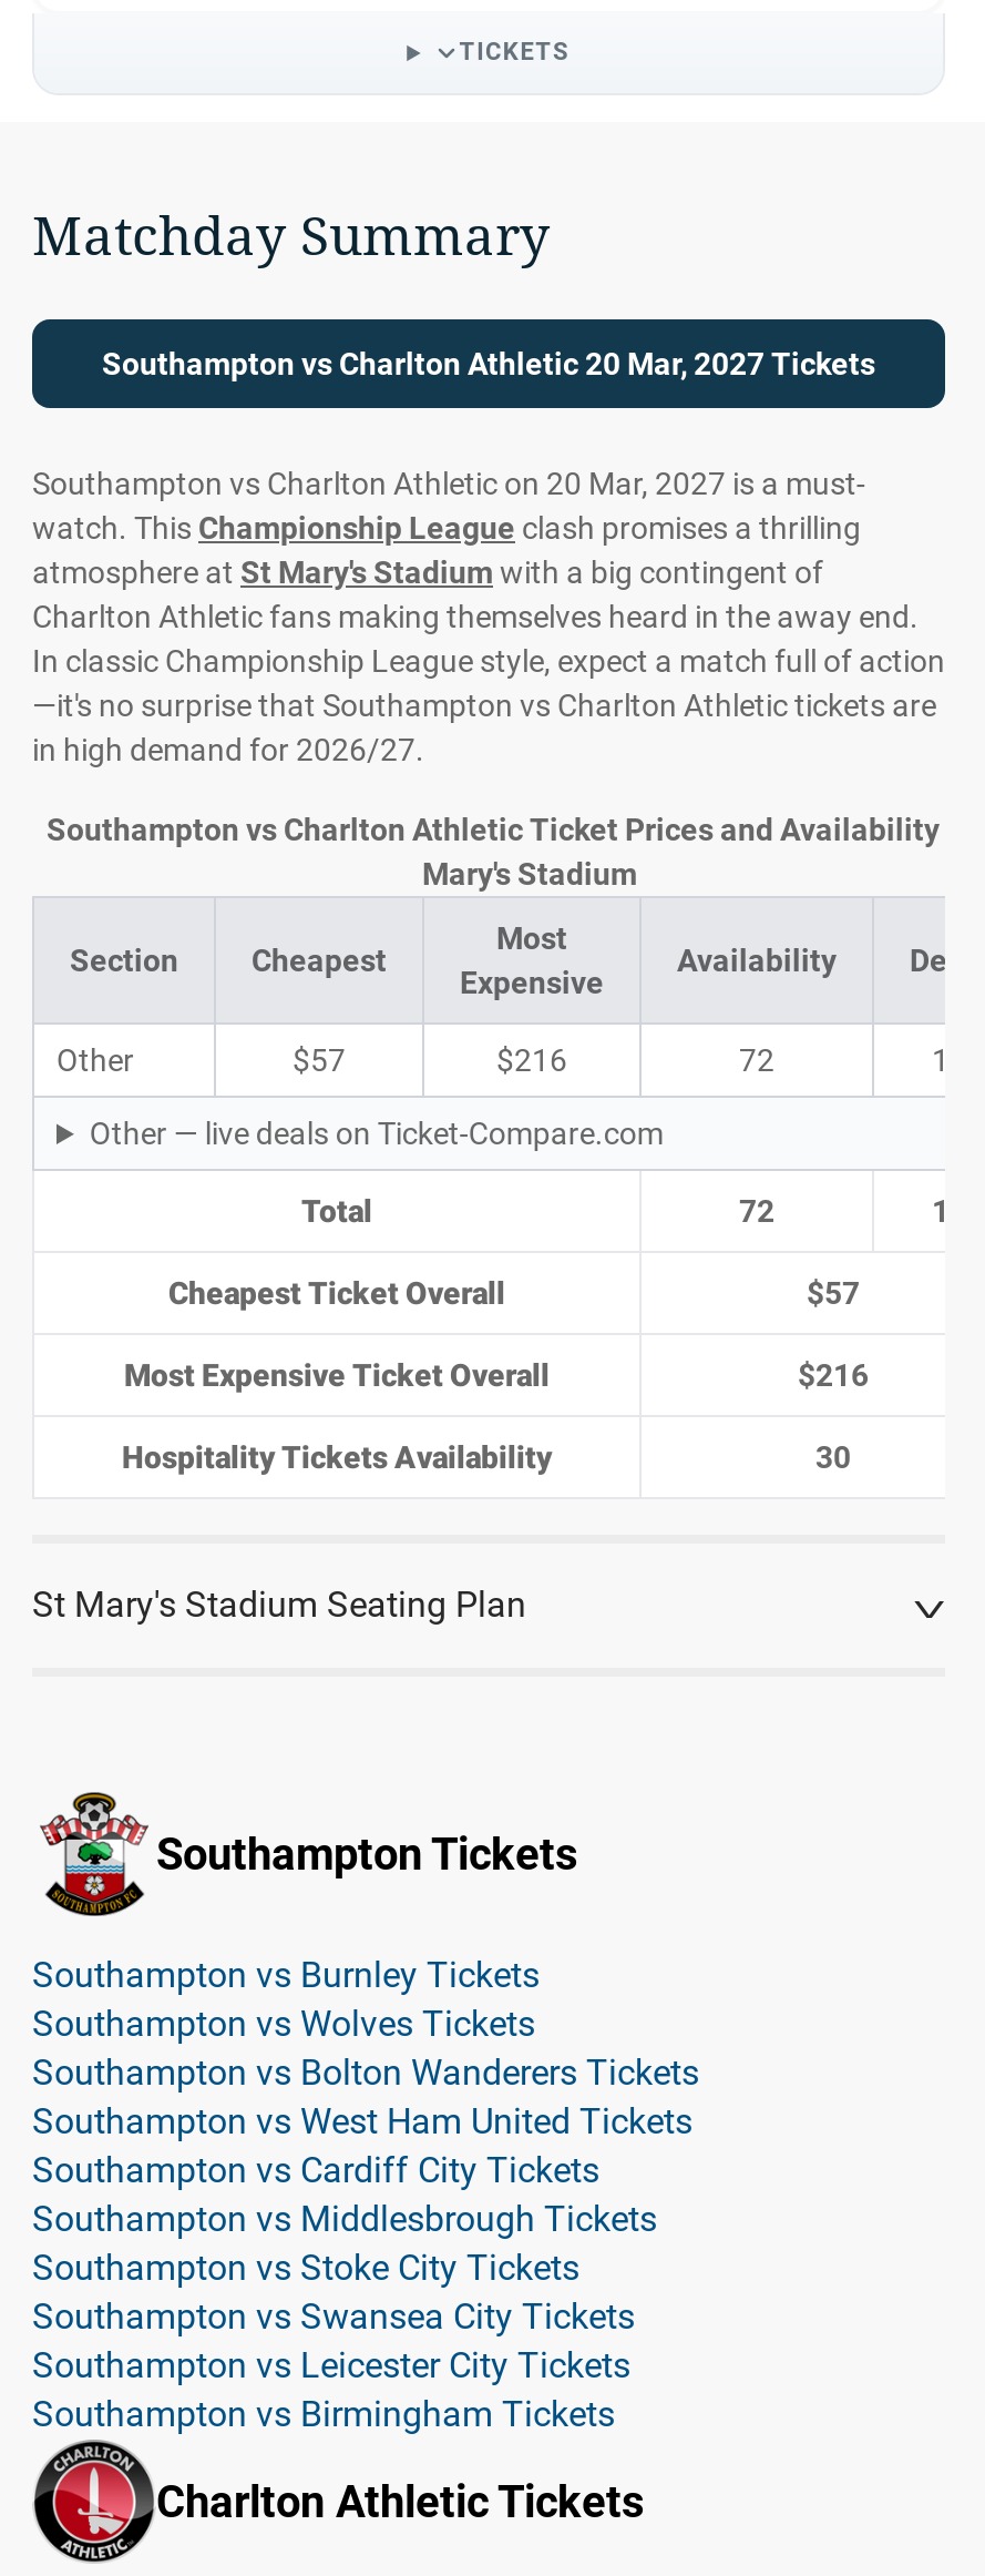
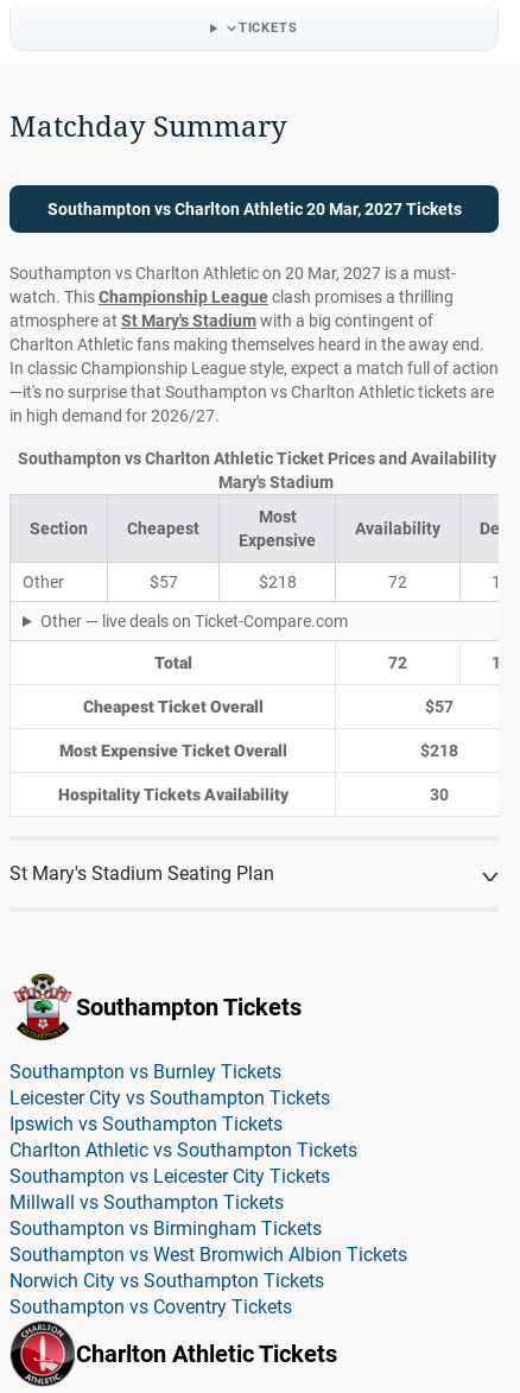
[496,1042,567,1078] $216 -> [258,572,296,591] $218
[798,1357,869,1393] $216 -> [420,741,458,760] $218
[32,2003,699,2338] Southampton vs Wolves Tickets | Southampton vs Bolton Wanderers Tickets | Southampton vs West Ham United Tickets | Southampton vs Cardiff City Tickets | Southampton vs Middlesbrough Tickets | Southampton vs Stoke City Tickets | Southampton vs Swansea City Tickets -> [9,1087,357,1161] Leicester City vs Southampton Tickets | Ipswich vs Southampton Tickets | Charlton Athletic vs Southampton Tickets
moved [32,2344,630,2386] -> [9,1165,330,1188]: Southampton vs Leicester City Tickets
none -> [9,1191,284,1214] Millwall vs Southampton Tickets
moved [32,2393,615,2435] -> [9,1217,322,1240]: Southampton vs Birmingham Tickets
none -> [9,1243,407,1318] Southampton vs West Bromwich Albion Tickets | Norwich City vs Southampton Tickets | Southampton vs Coventry Tickets

